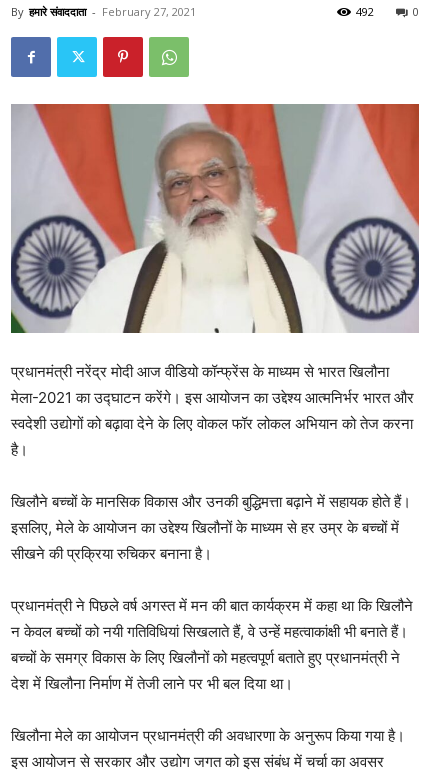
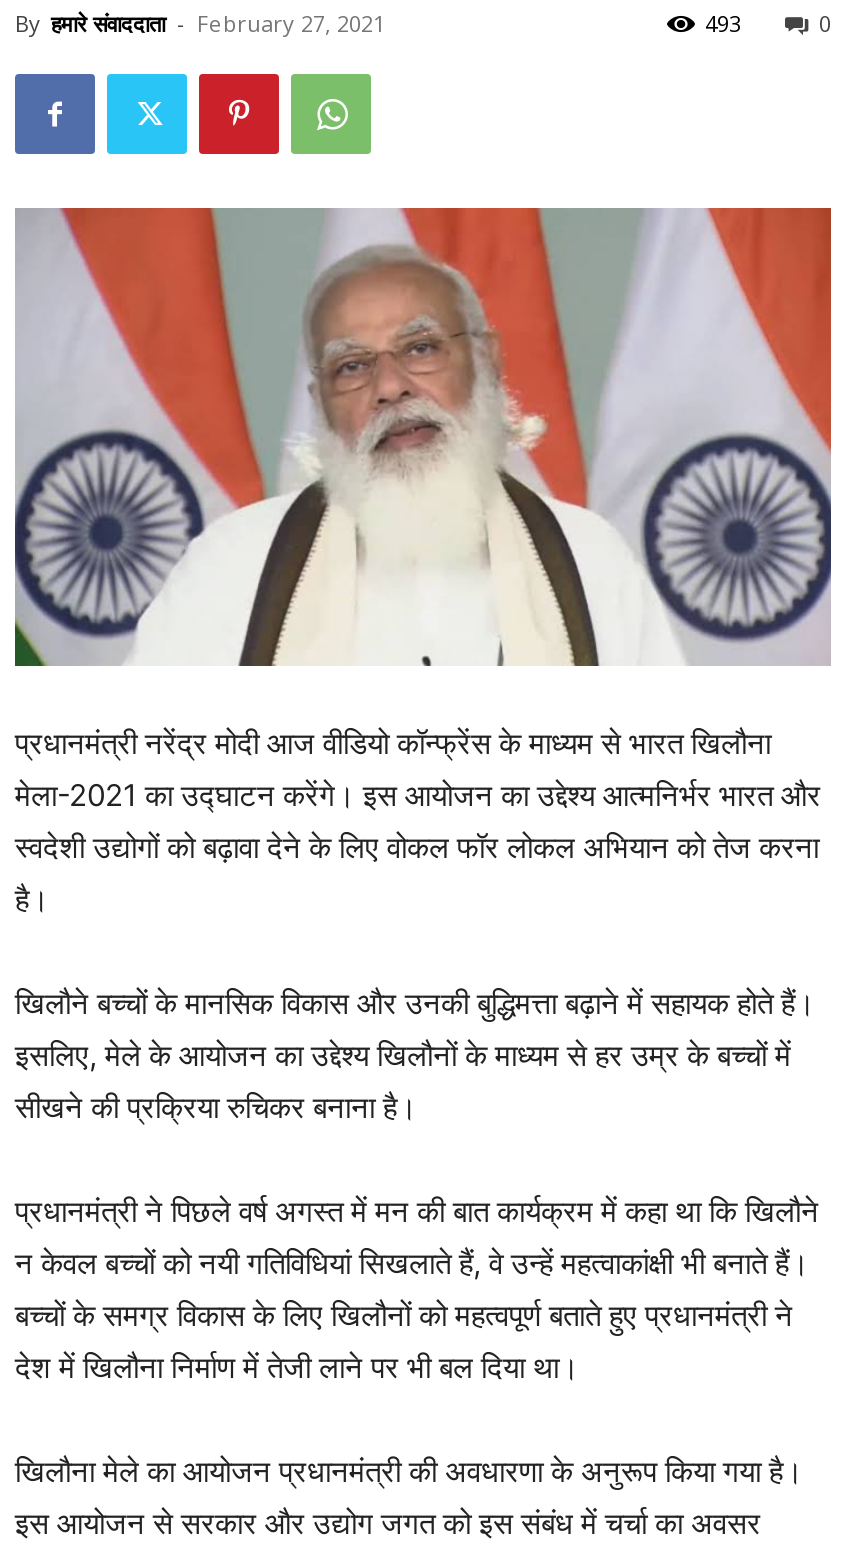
[356,4,374,19] 492 -> [705,8,741,38] 493

